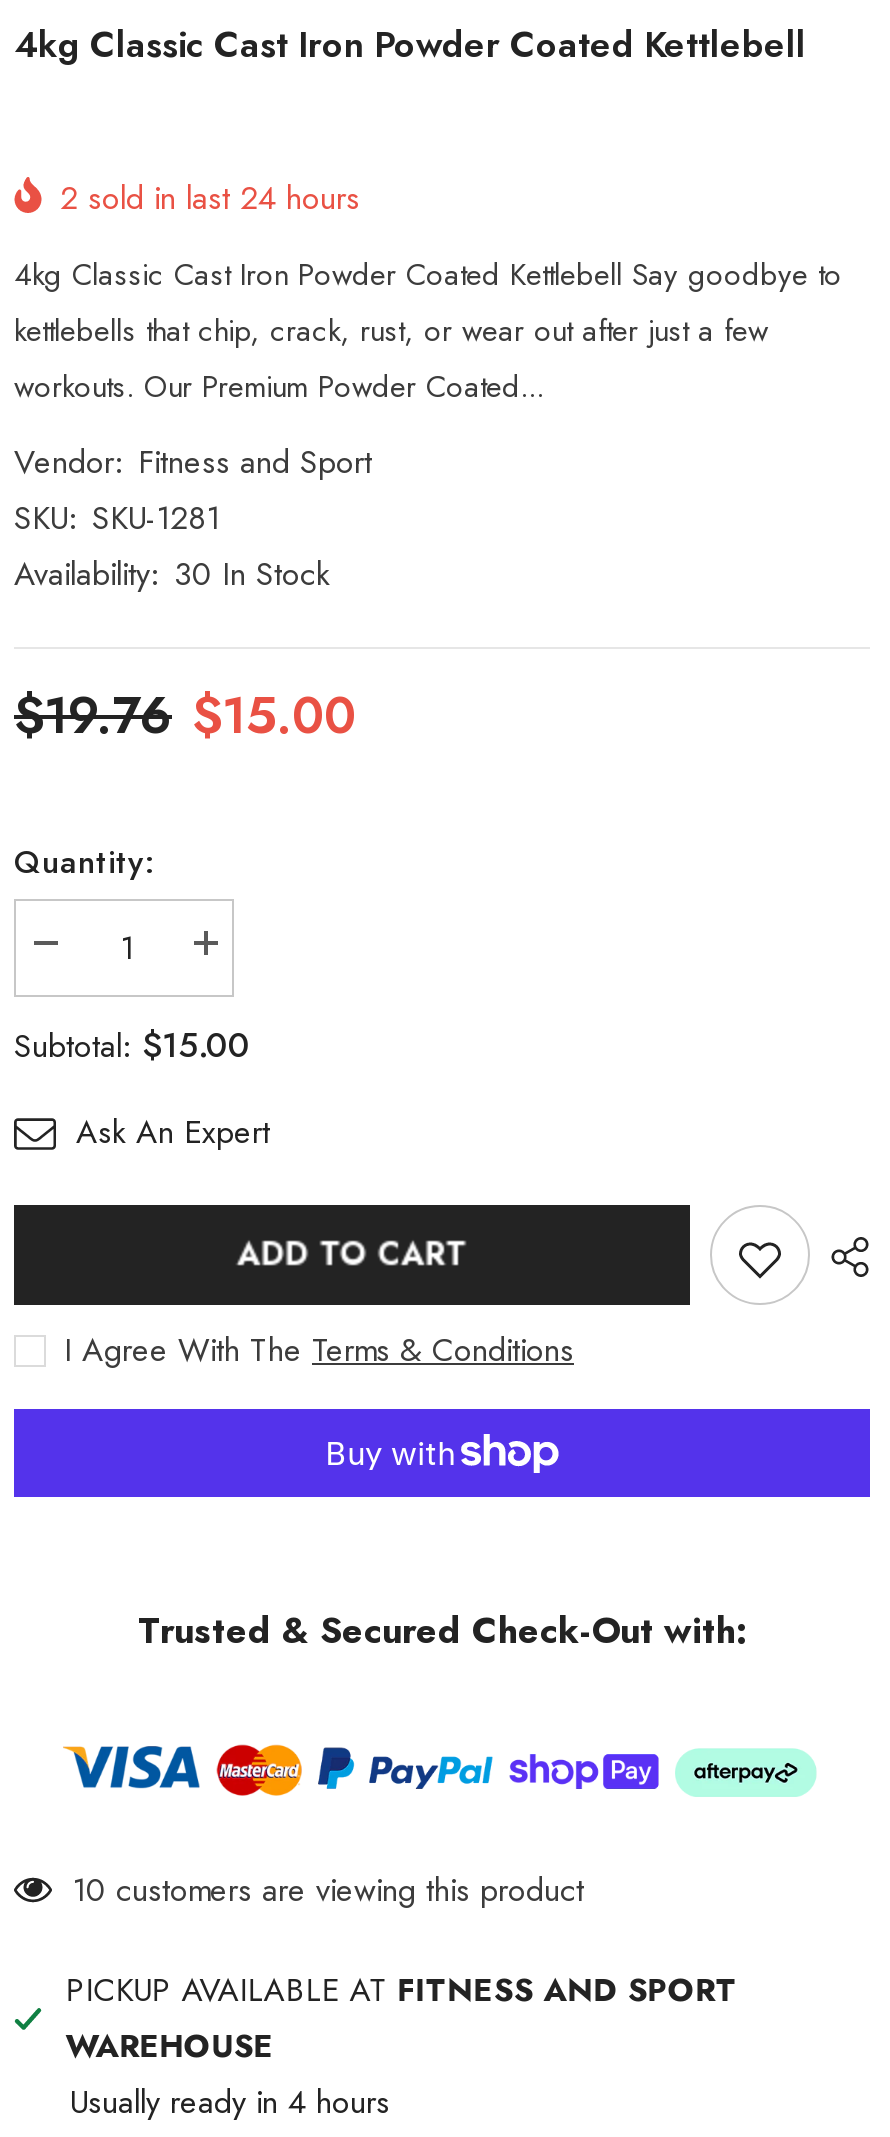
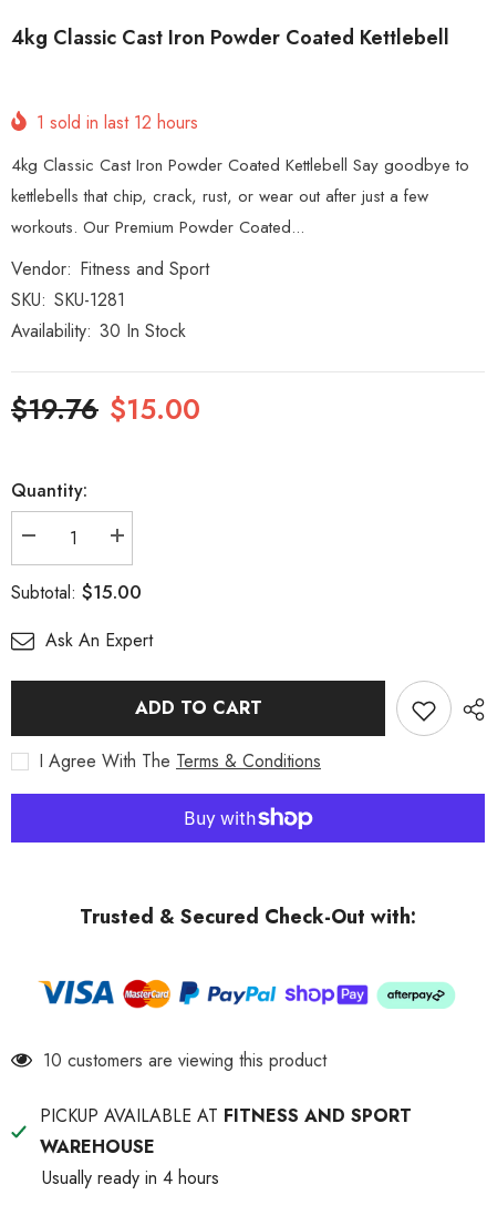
[60,175,360,221] 2 sold in last 24 hours -> [37,110,198,135] 1 sold in last 12 hours

